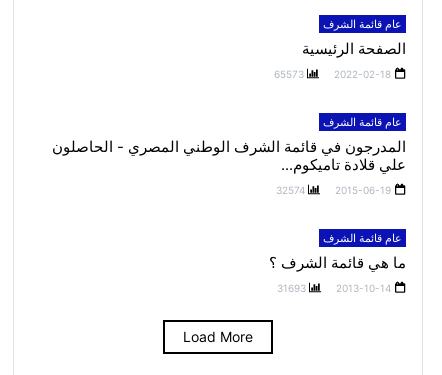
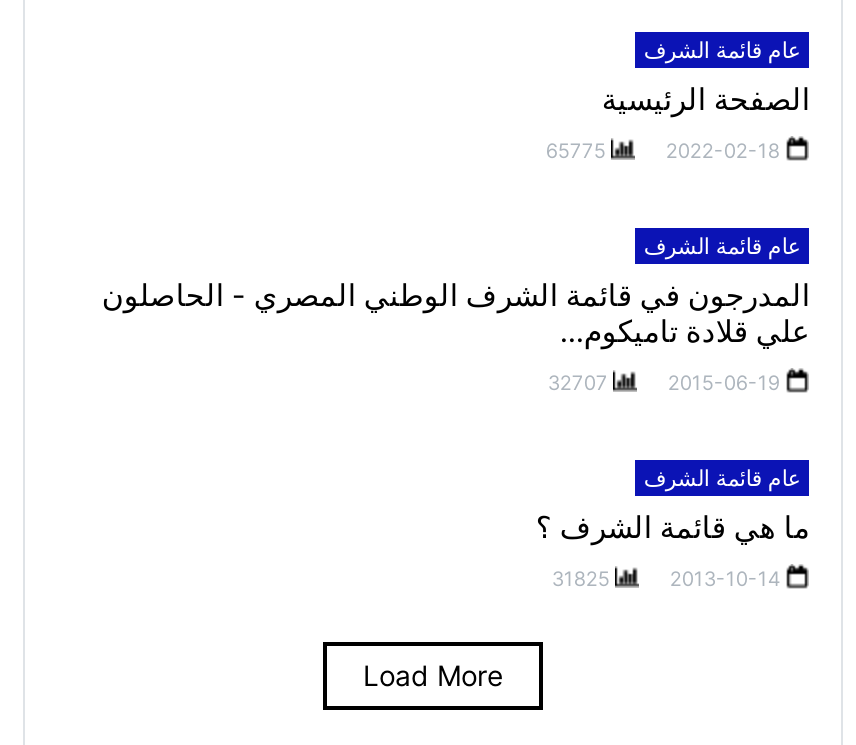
[274,68,304,80] 65573 -> [546,137,606,161] 65775
[276,184,305,196] 32574 -> [548,369,608,393] 32707
[277,282,306,294] 31693 -> [552,565,610,589] 31825

